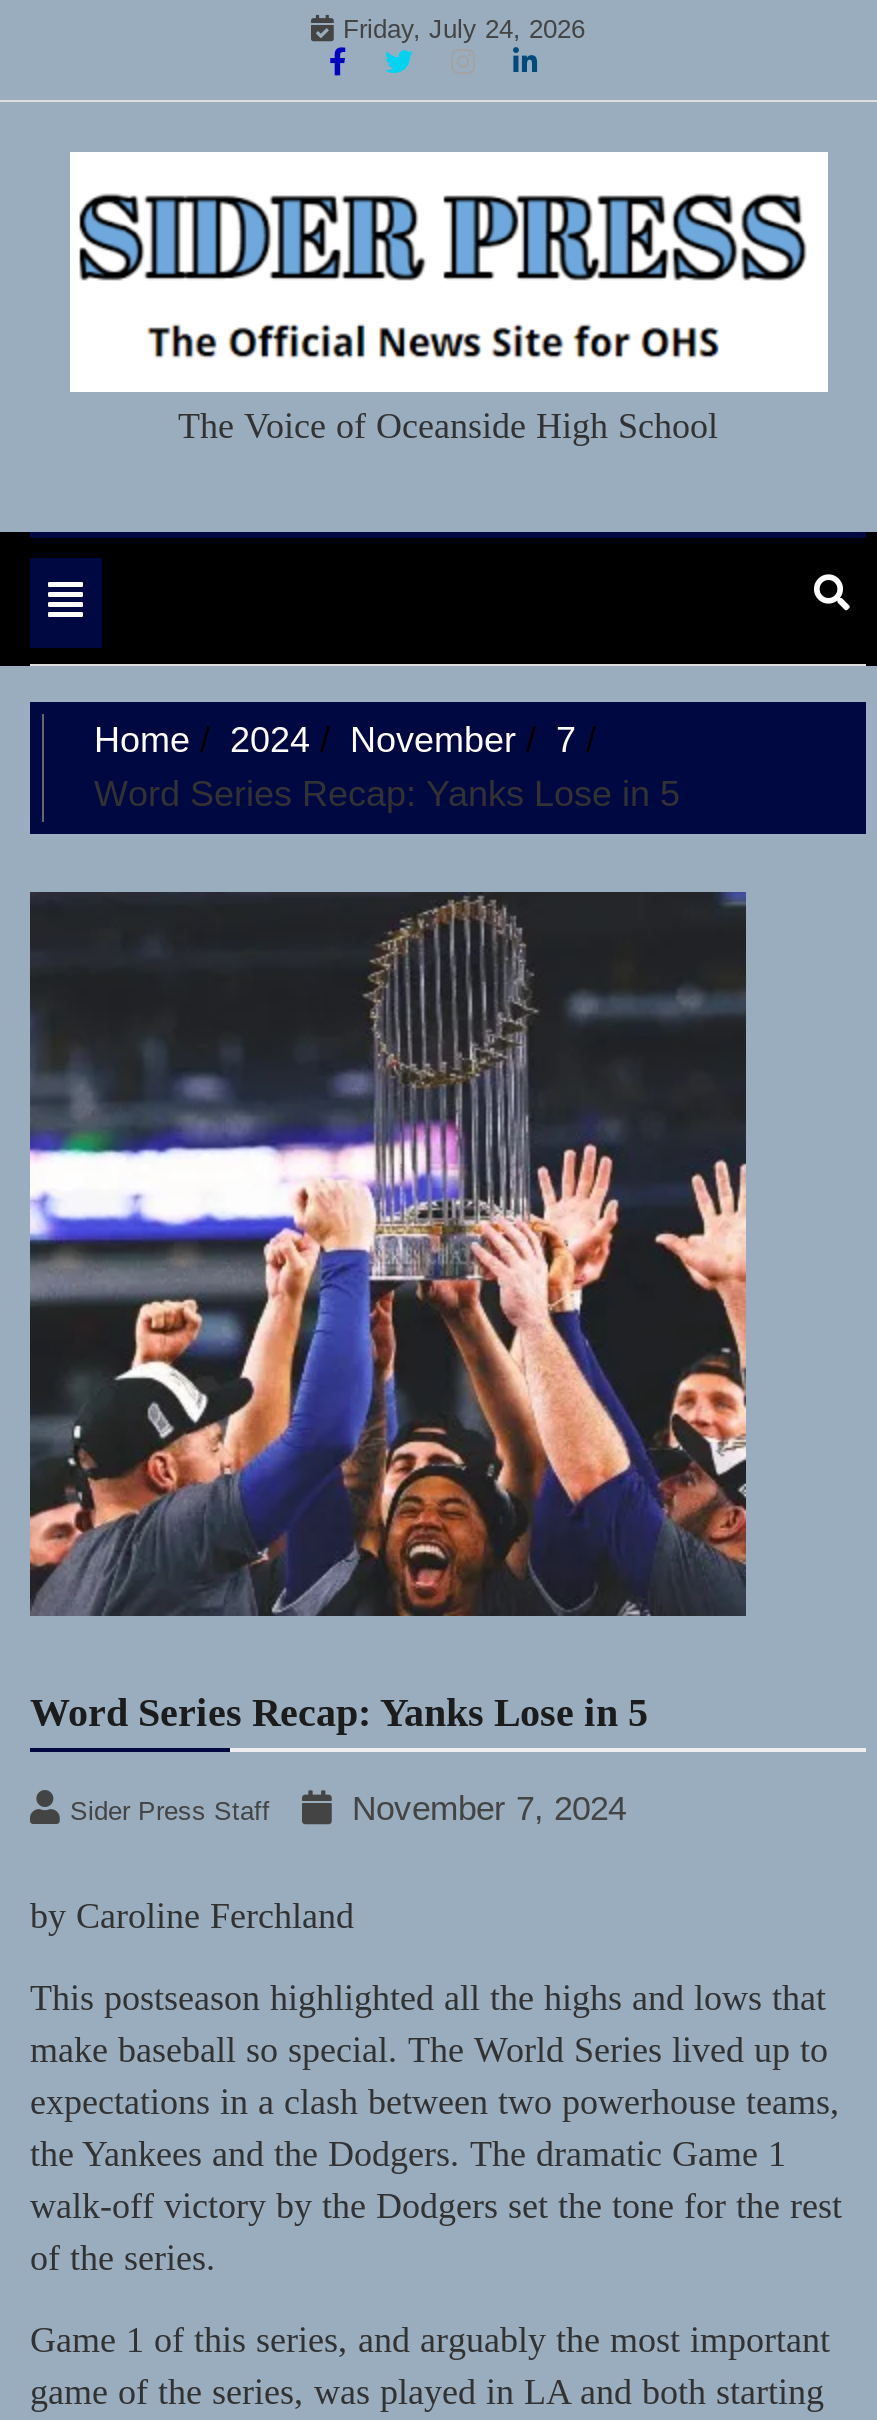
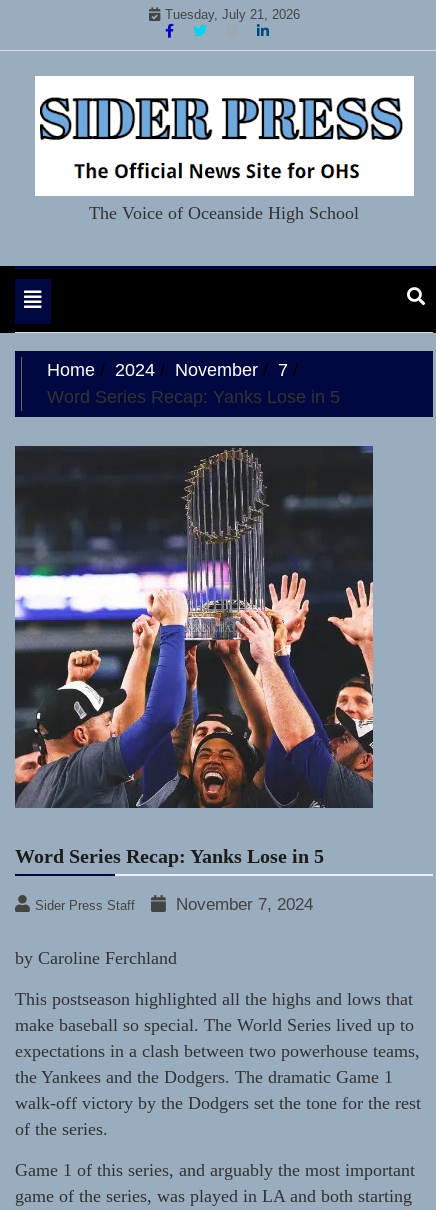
[343,14,585,44] Friday, July 24, 2026 -> [164,7,299,22] Tuesday, July 21, 2026

